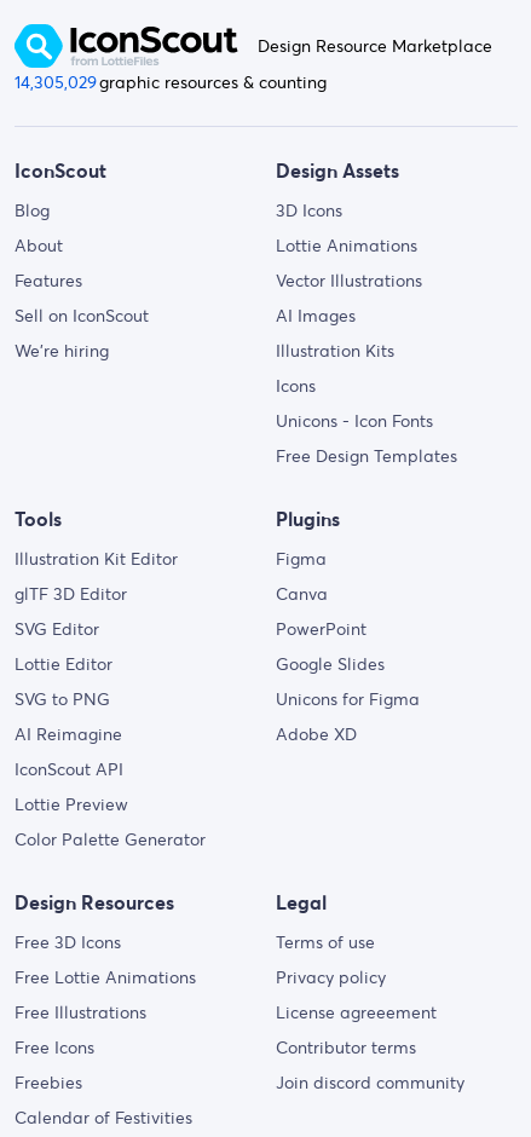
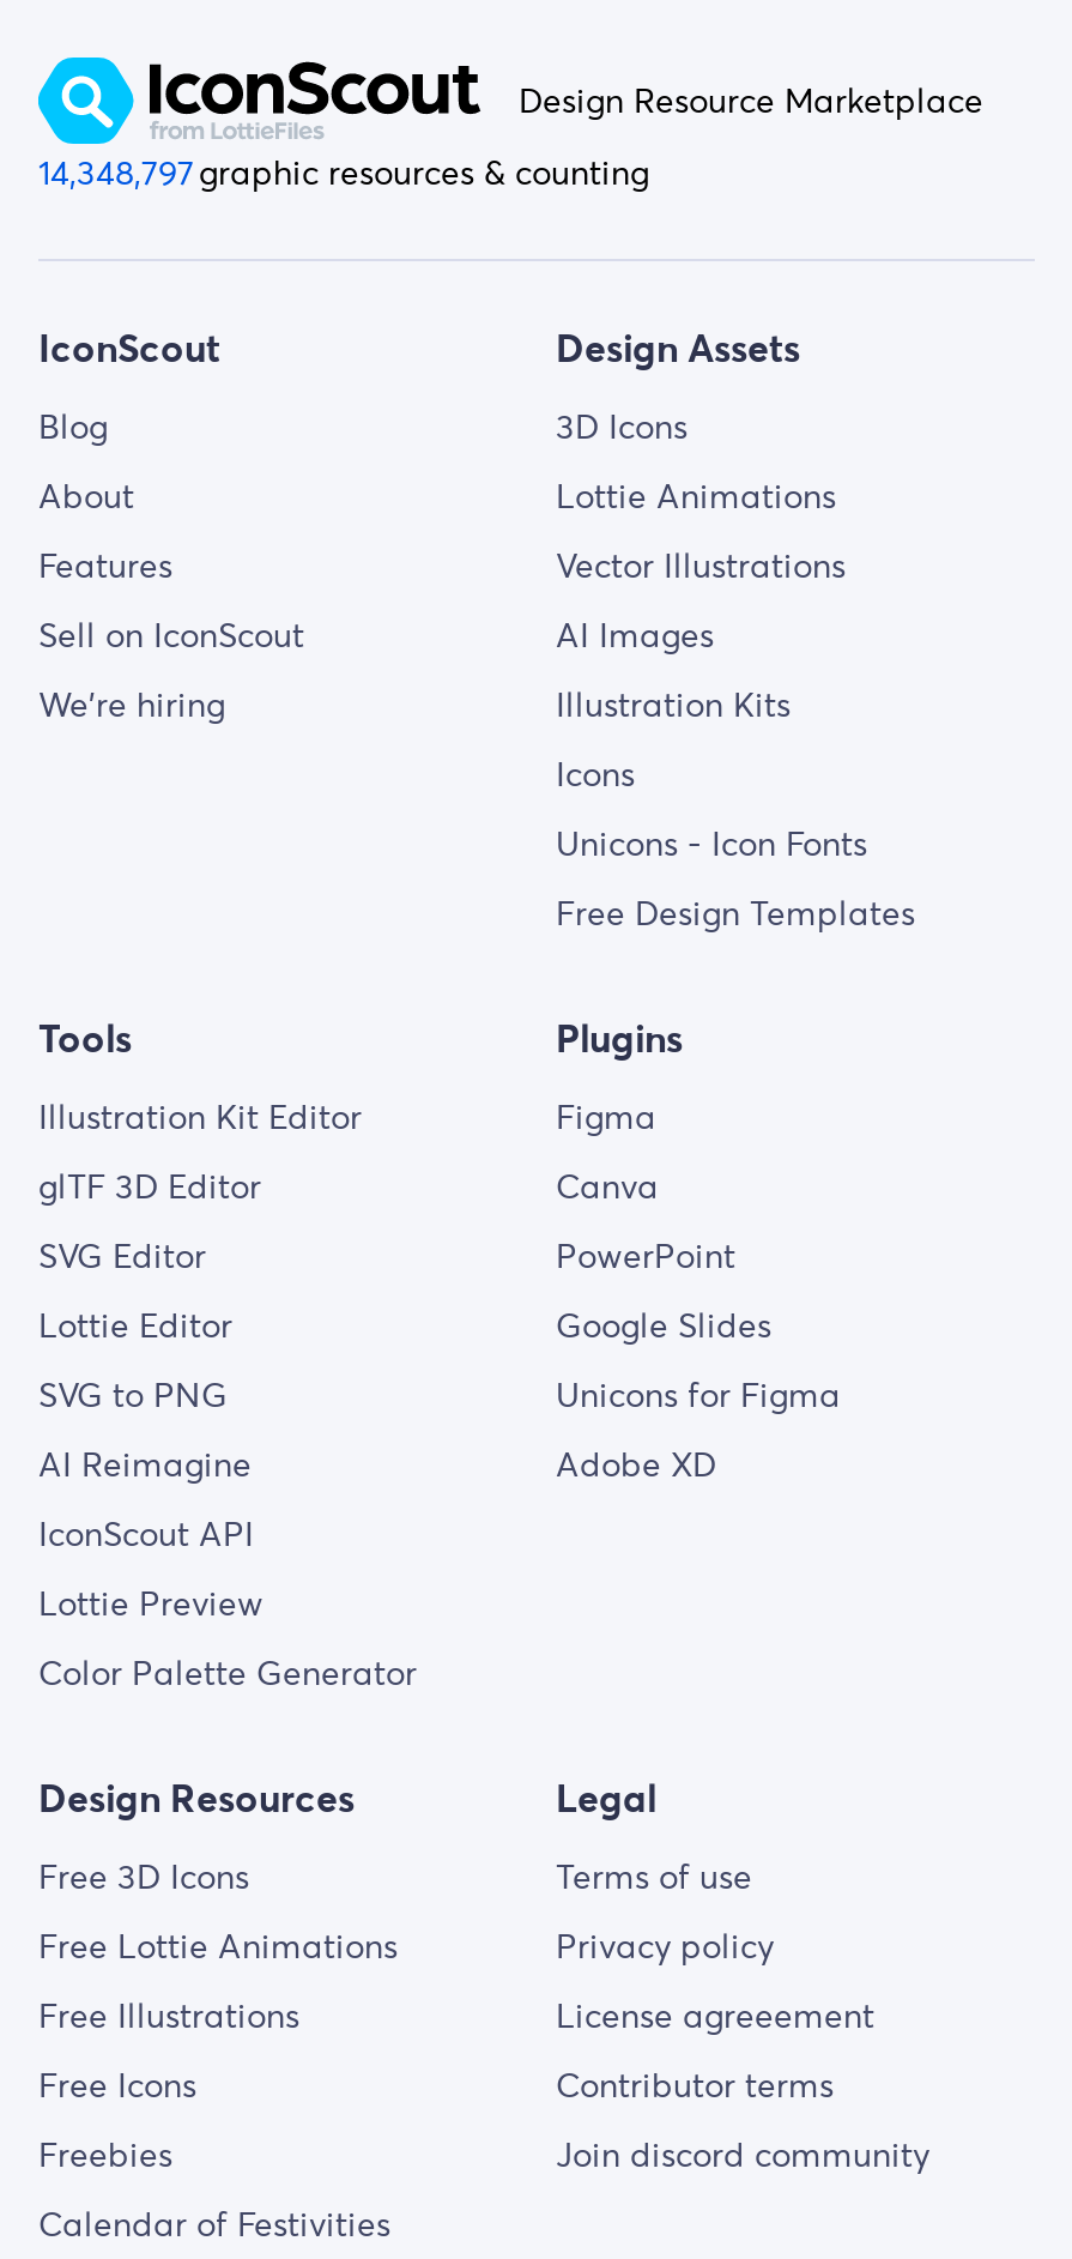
[15,71,327,93] 14,305,029 graphic resources & counting -> [38,151,649,194] 14,348,797 graphic resources & counting

